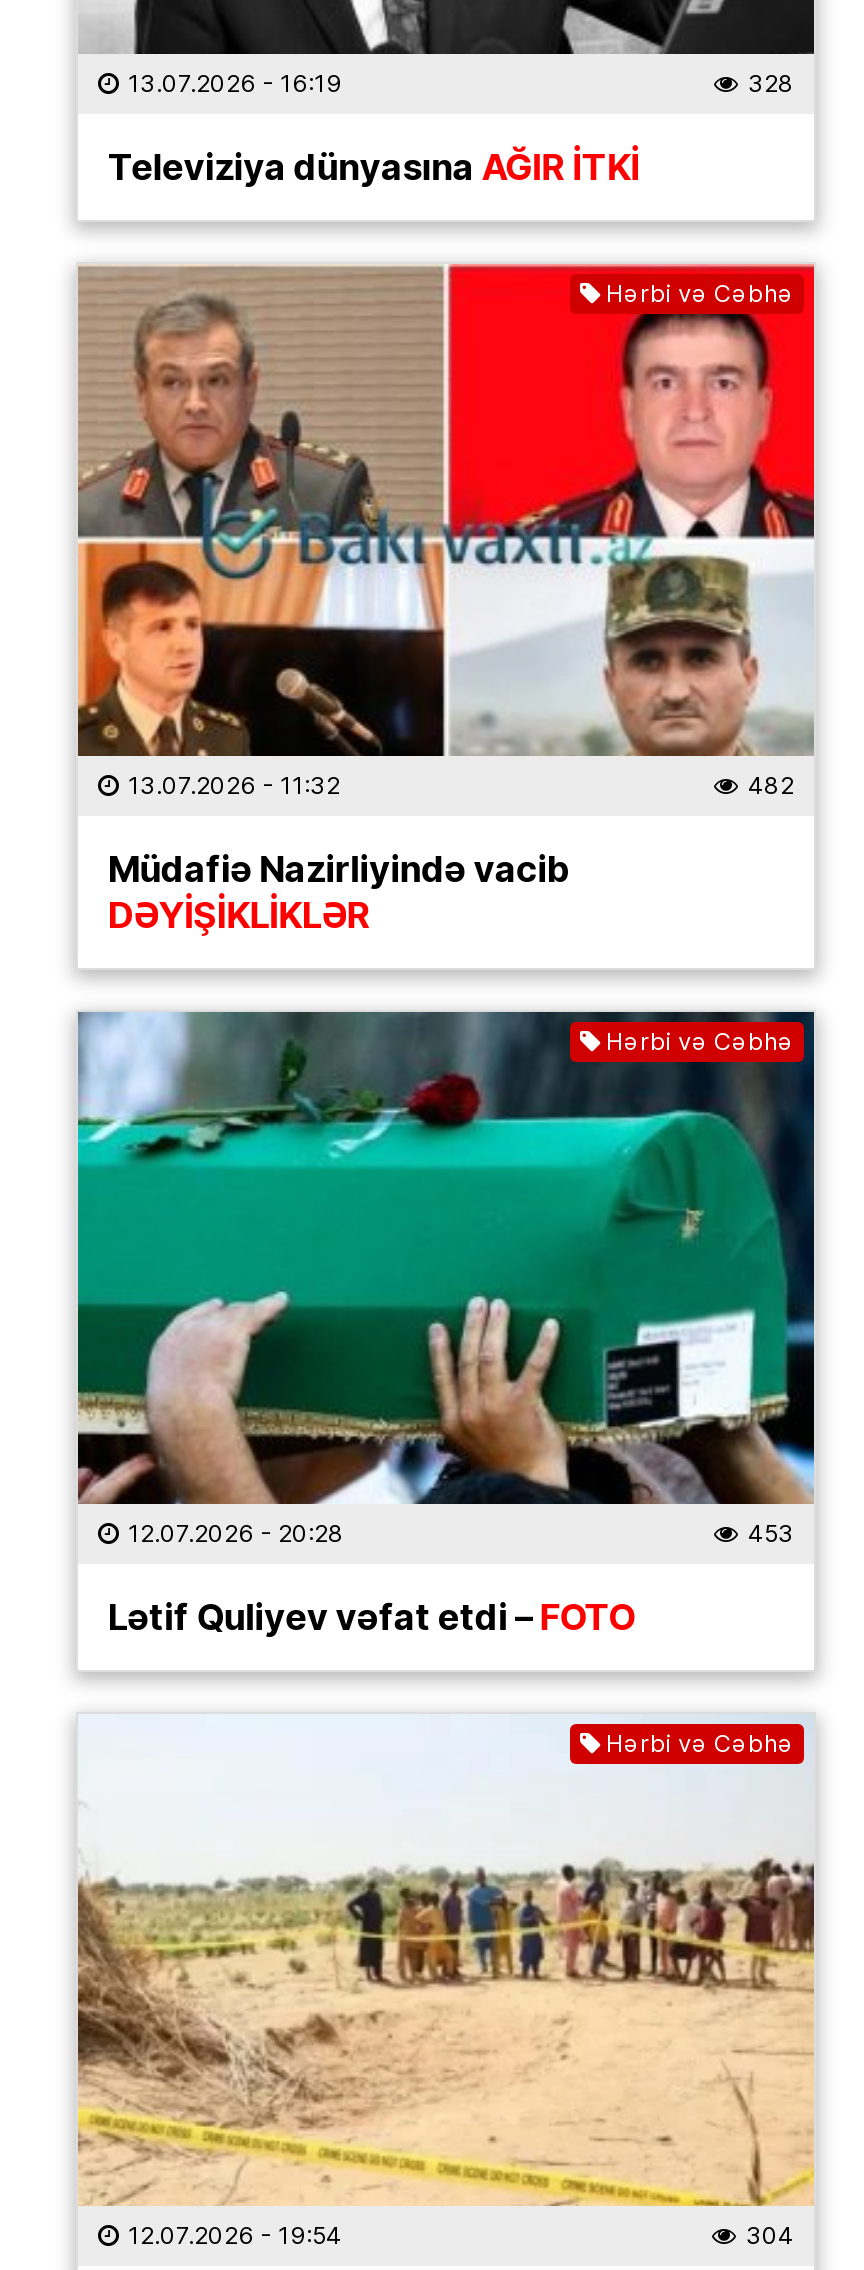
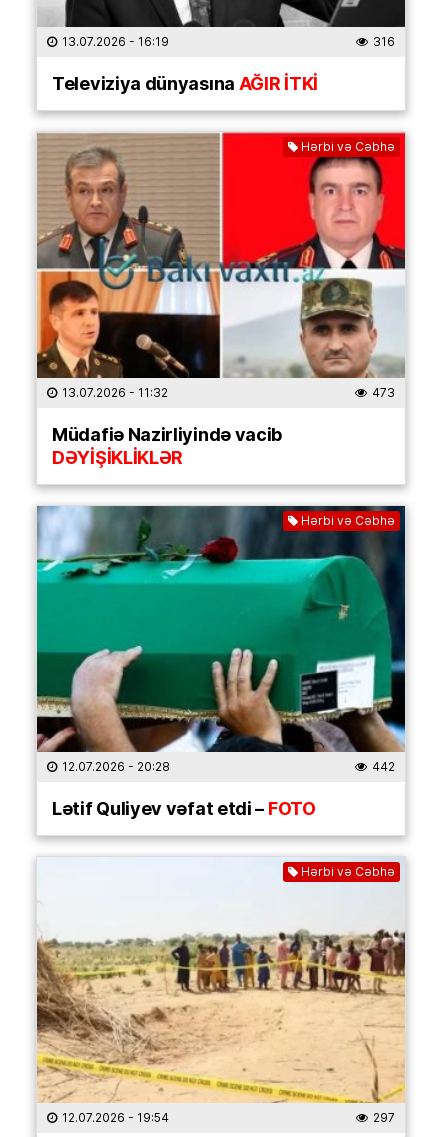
[748,66,794,100] 328 -> [373,33,395,50] 316
[748,768,794,802] 482 -> [372,384,395,401] 473
[748,1516,794,1550] 453 -> [372,758,395,775] 442
[746,2218,794,2252] 304 -> [373,1109,395,1126] 297

